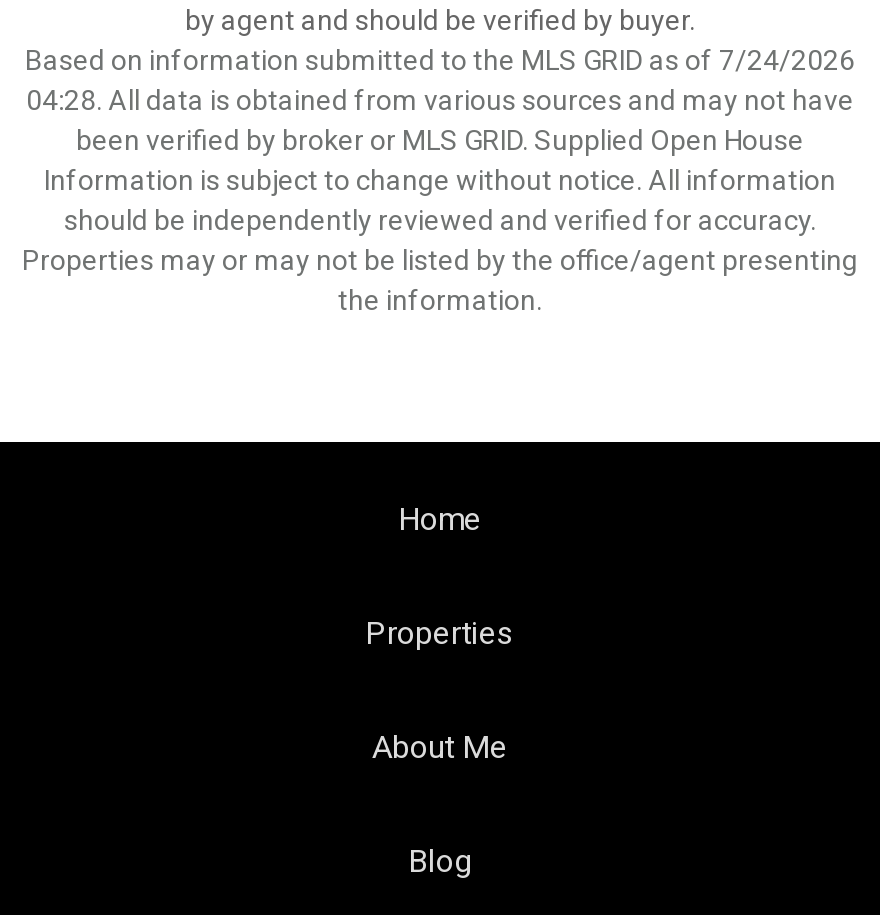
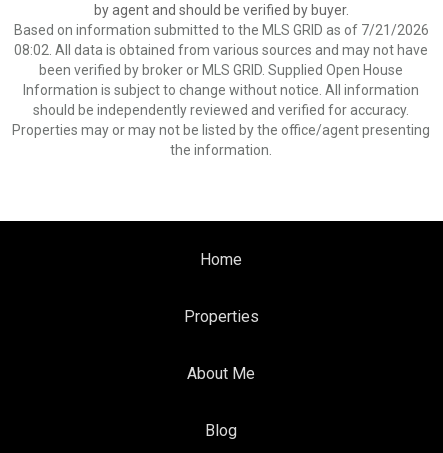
[25,44,855,76] Based on information submitted to the MLS GRID as of 7/24/2026 -> [13,22,428,38] Based on information submitted to the MLS GRID as of 7/21/2026
[26,84,854,116] 04:28. All data is obtained from various sources and may not have -> [14,42,428,58] 08:02. All data is obtained from various sources and may not have

